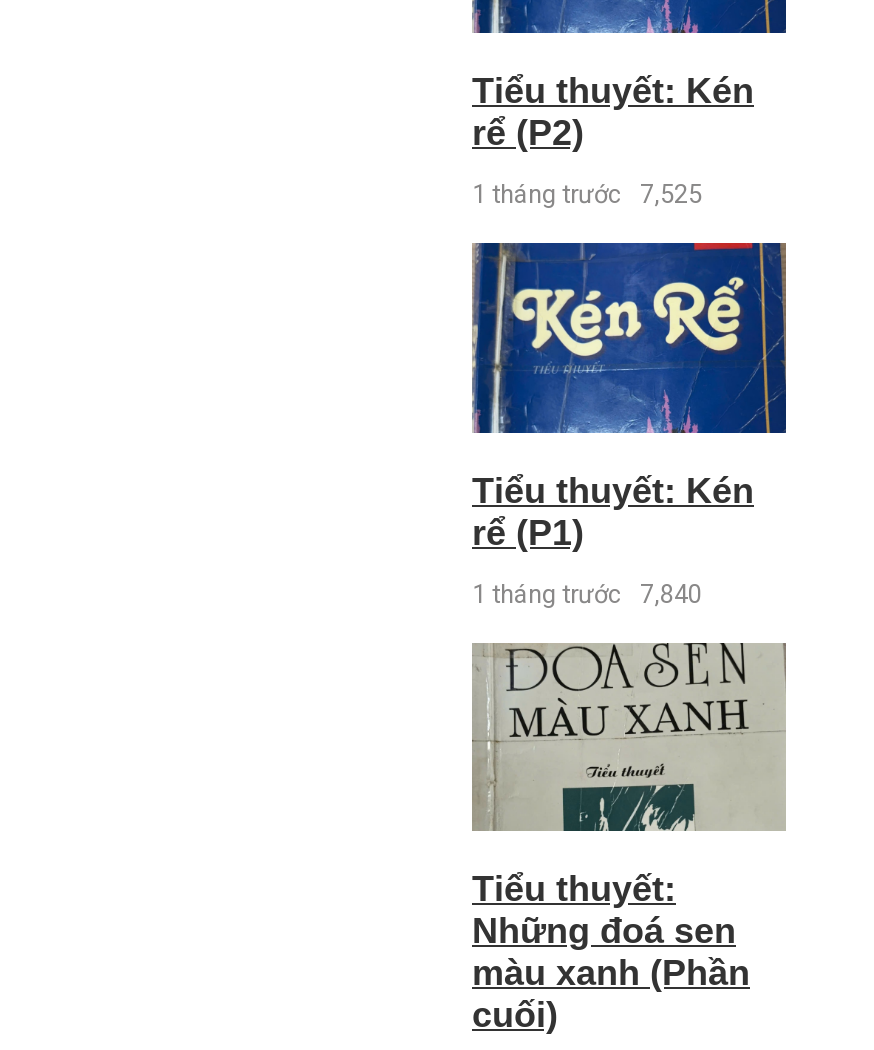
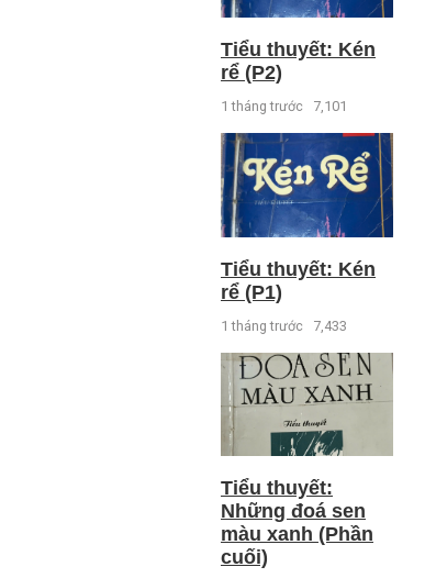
[472,179,702,209] 1 tháng trước 7,525 -> [221,98,347,115] 1 tháng trước 7,101
[472,578,702,608] 1 tháng trước 7,840 -> [221,317,347,334] 1 tháng trước 7,433

